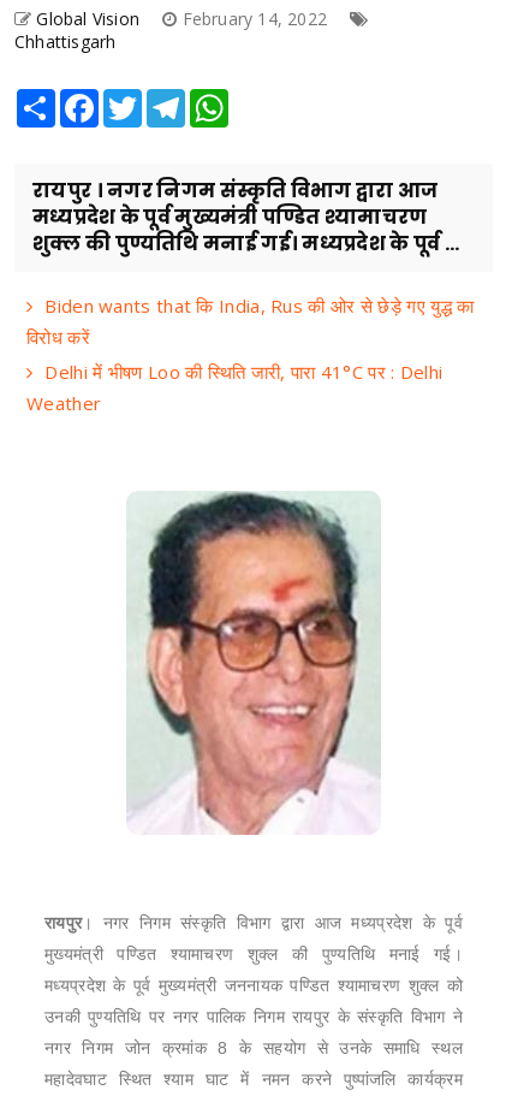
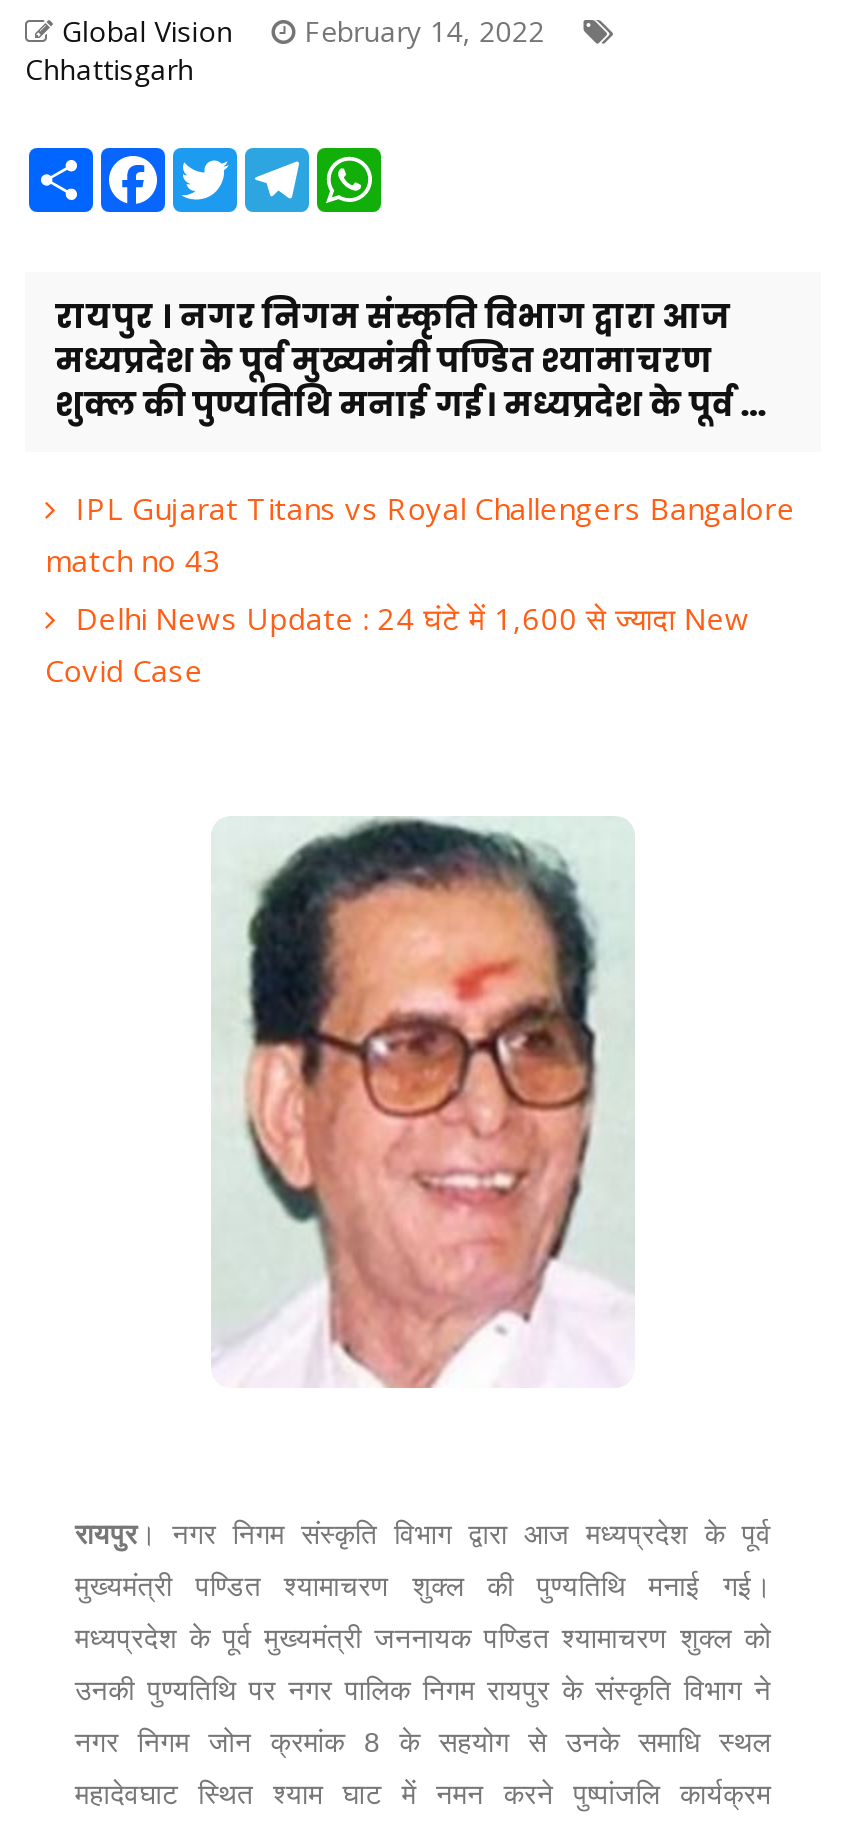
[26,293,474,415] Biden wants that कि India, Rus की ओर से छेड़े गए युद्ध का | विरोध करें | Delhi में भीषण Loo की स्थिति जारी, पारा 41°C पर : Delhi | Weather -> [45,488,795,690] IPL Gujarat Titans vs Royal Challengers Bangalore | match no 43 | Delhi News Update : 24 घंटे में 1,600 से ज्यादा New | Covid Case

